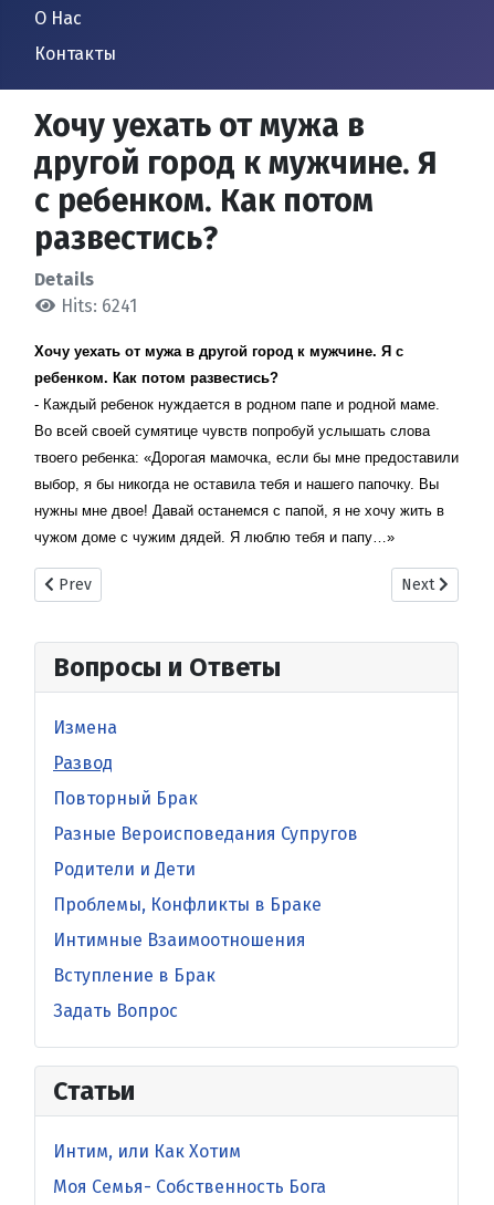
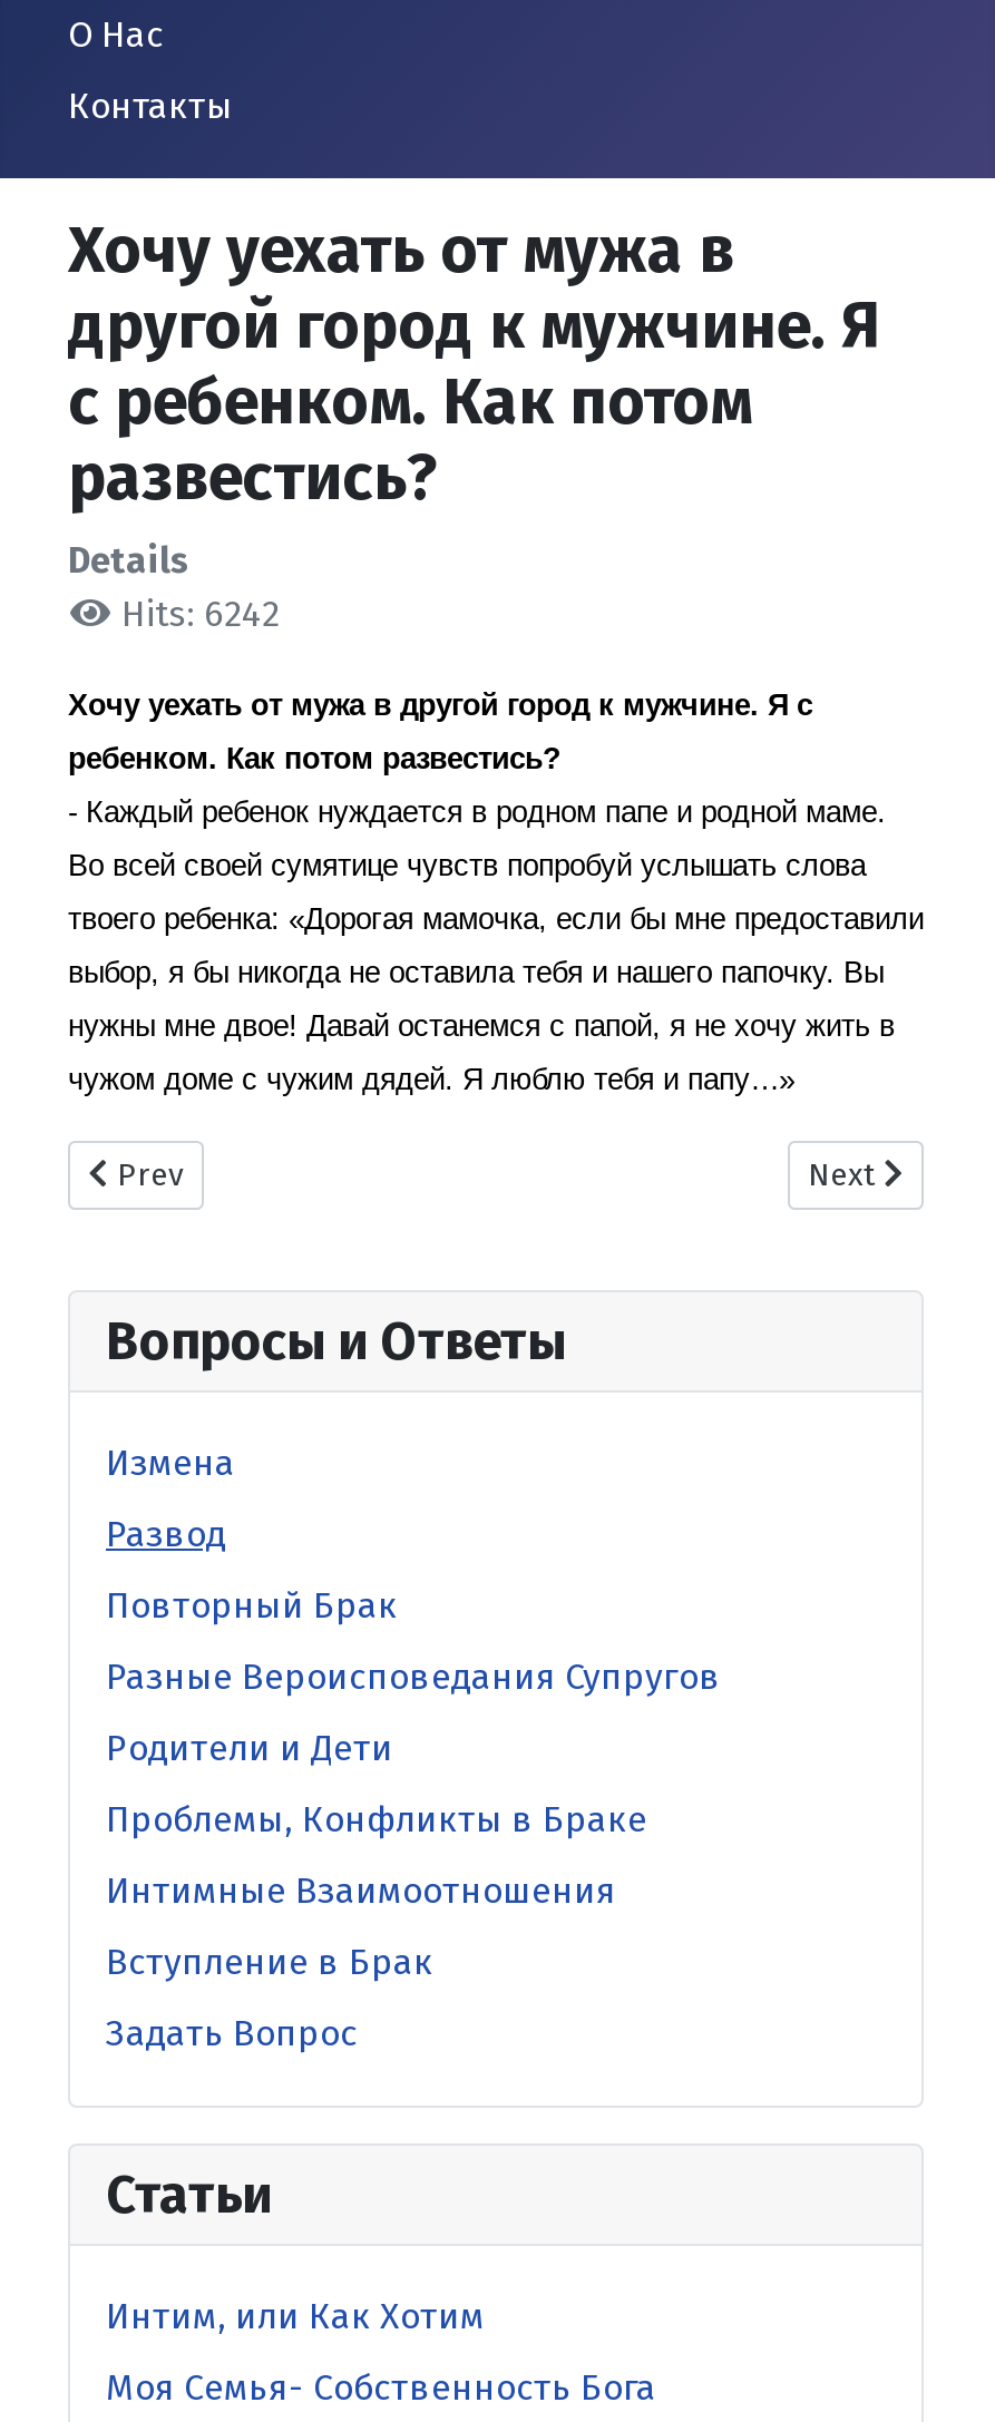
[61,295,137,316] Hits: 6241 -> [121,593,280,635] Hits: 6242

